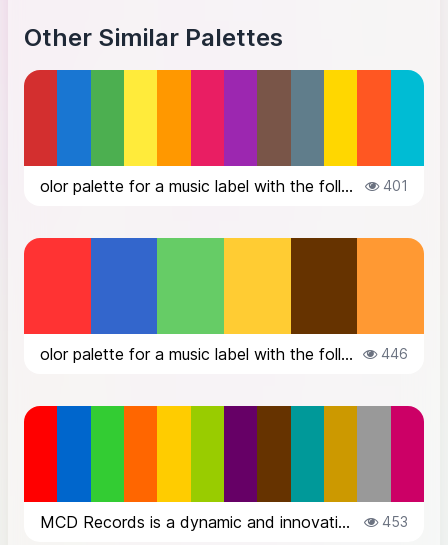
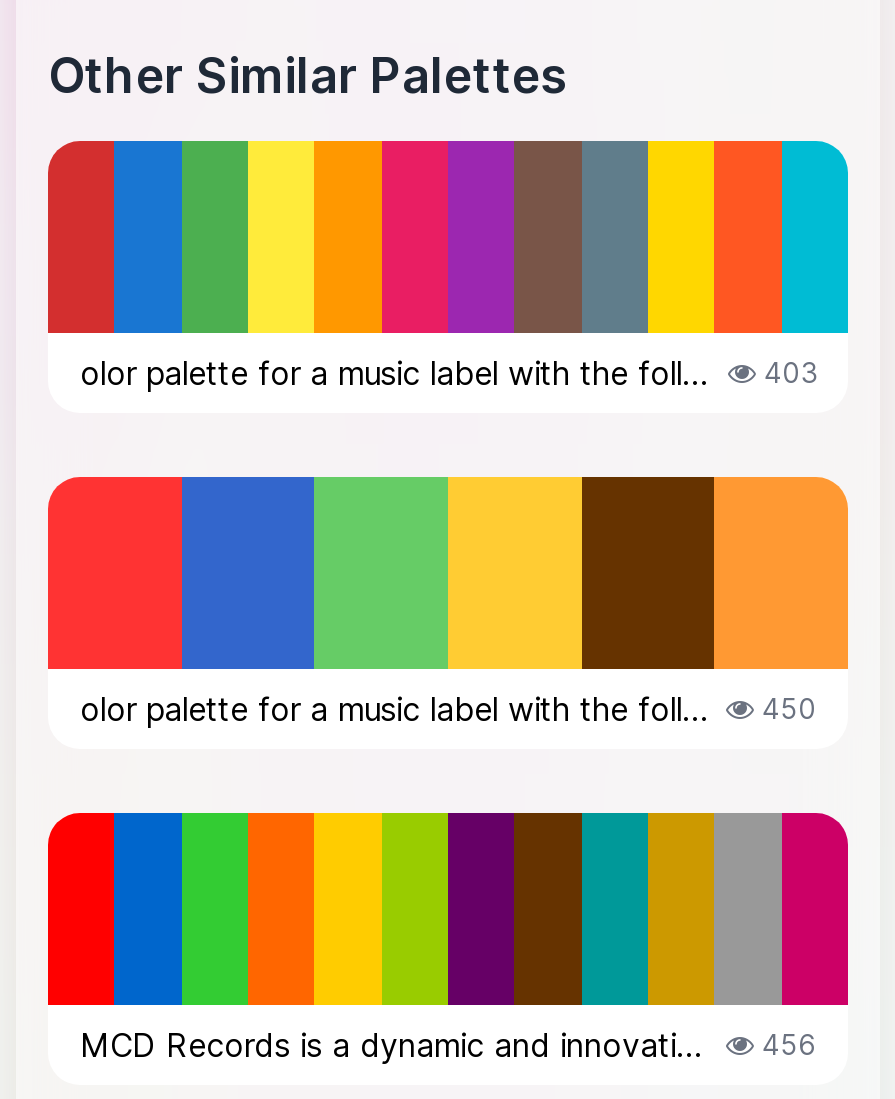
[383,177,408,194] 401 -> [764,355,816,389] 403
[381,345,408,362] 446 -> [762,691,816,725] 450
[382,513,408,530] 453 -> [762,1027,816,1061] 456

